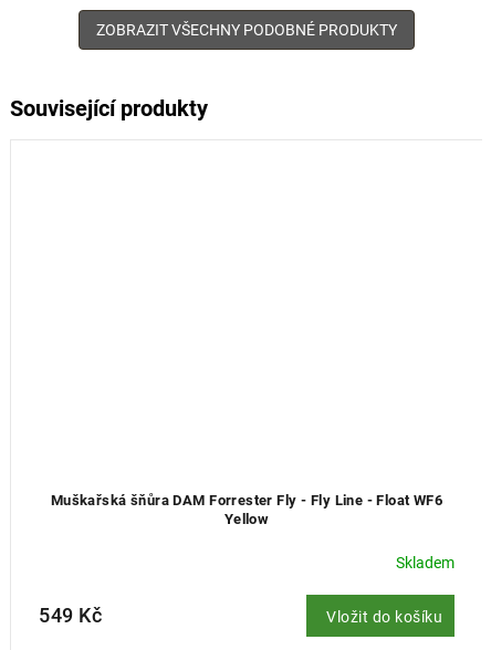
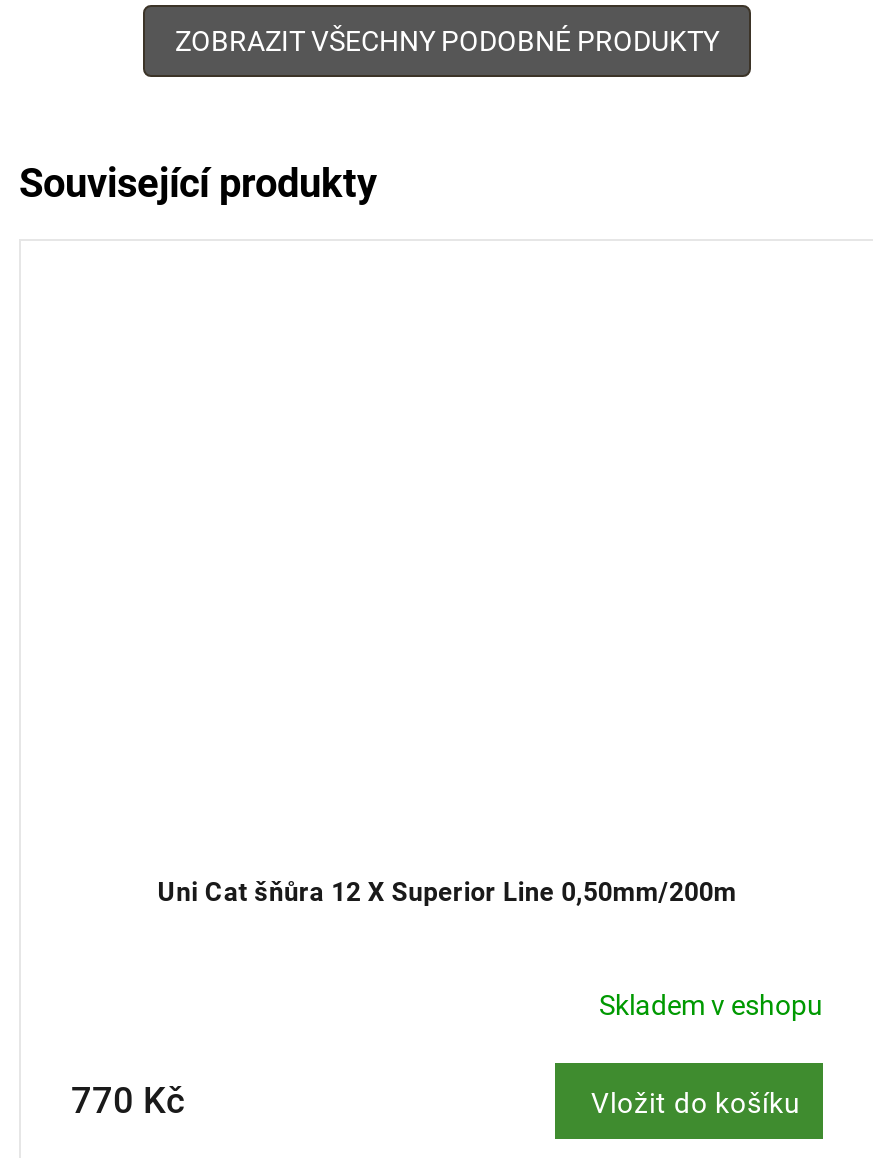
[51,492,443,528] Muškařská šňůra DAM Forrester Fly - Fly Line - Float WF6 | Yellow -> [157,877,736,907] Uni Cat šňůra 12 X Superior Line 0,50mm/200m
[396,553,455,571] Skladem -> [599,988,823,1020] Skladem v eshopu
[39,604,102,627] 549 Kč -> [71,1079,185,1121] 770 Kč

